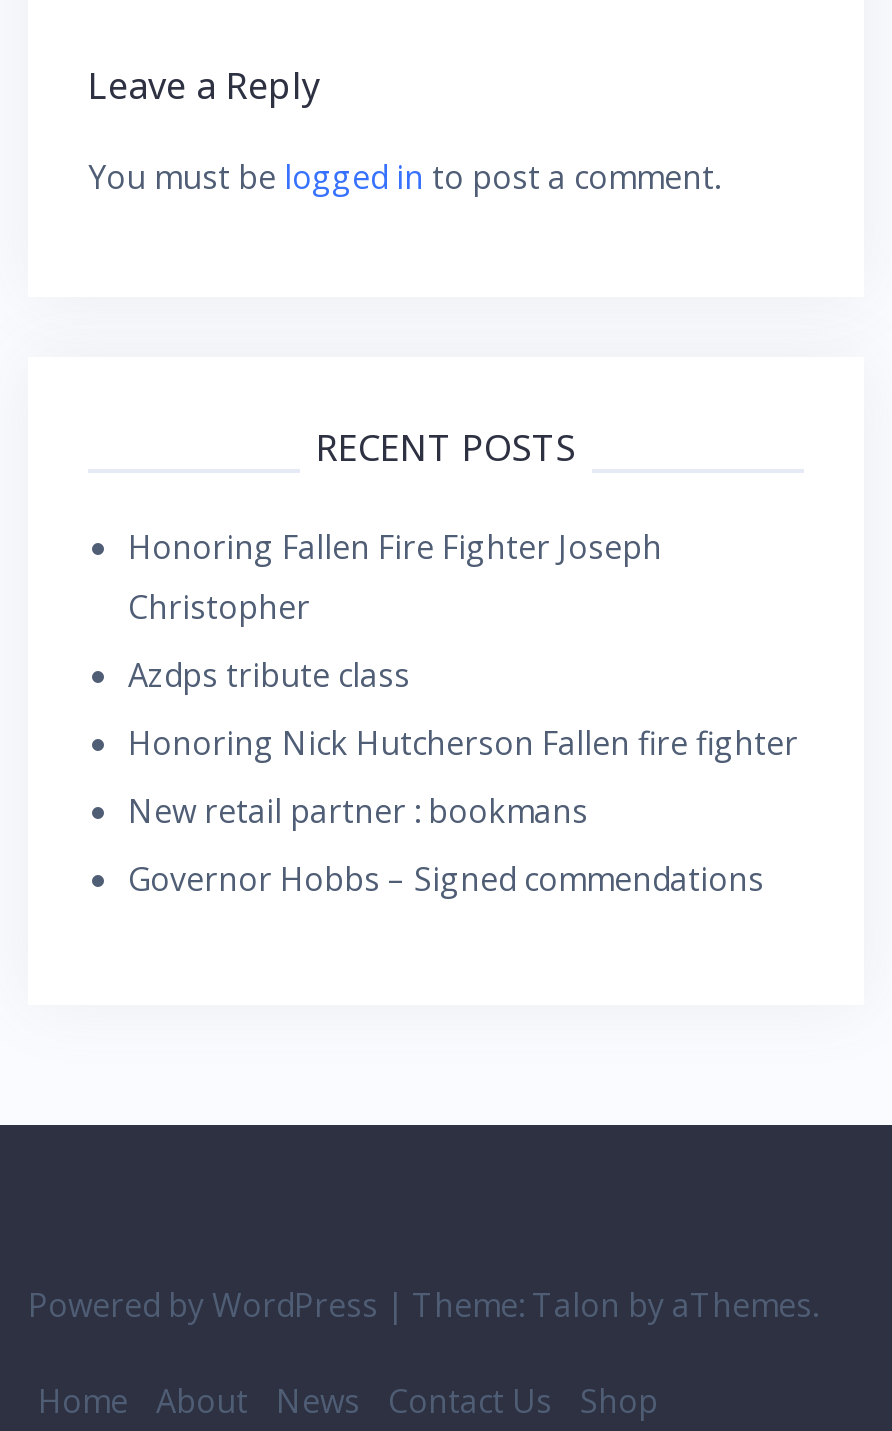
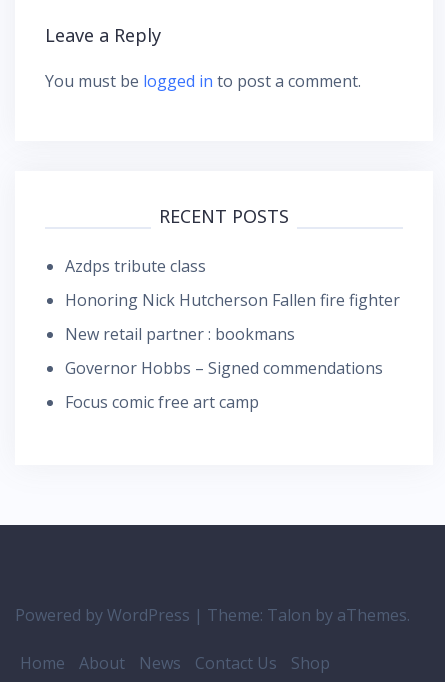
[128,524,662,628] Honoring Fallen Fire Fighter Joseph | Christopher -> none
moved [128,652,798,900] -> [65,255,400,379]: Azdps tribute class | Honoring Nick Hutcherson Fallen fire fighter | New retail partner : bookmans | Governor Hobbs – Signed commendations
none -> [65,391,259,413] Focus comic free art camp

